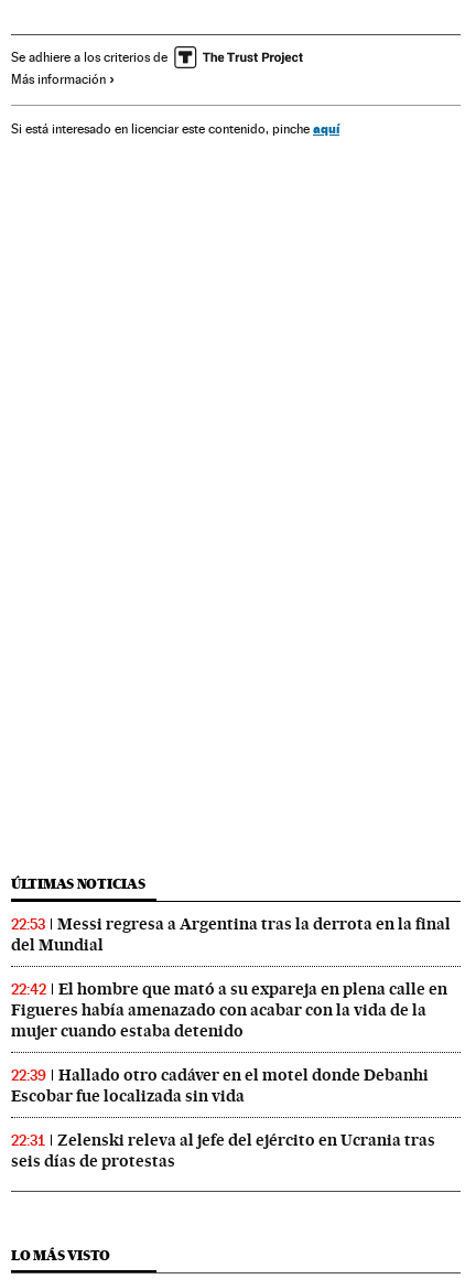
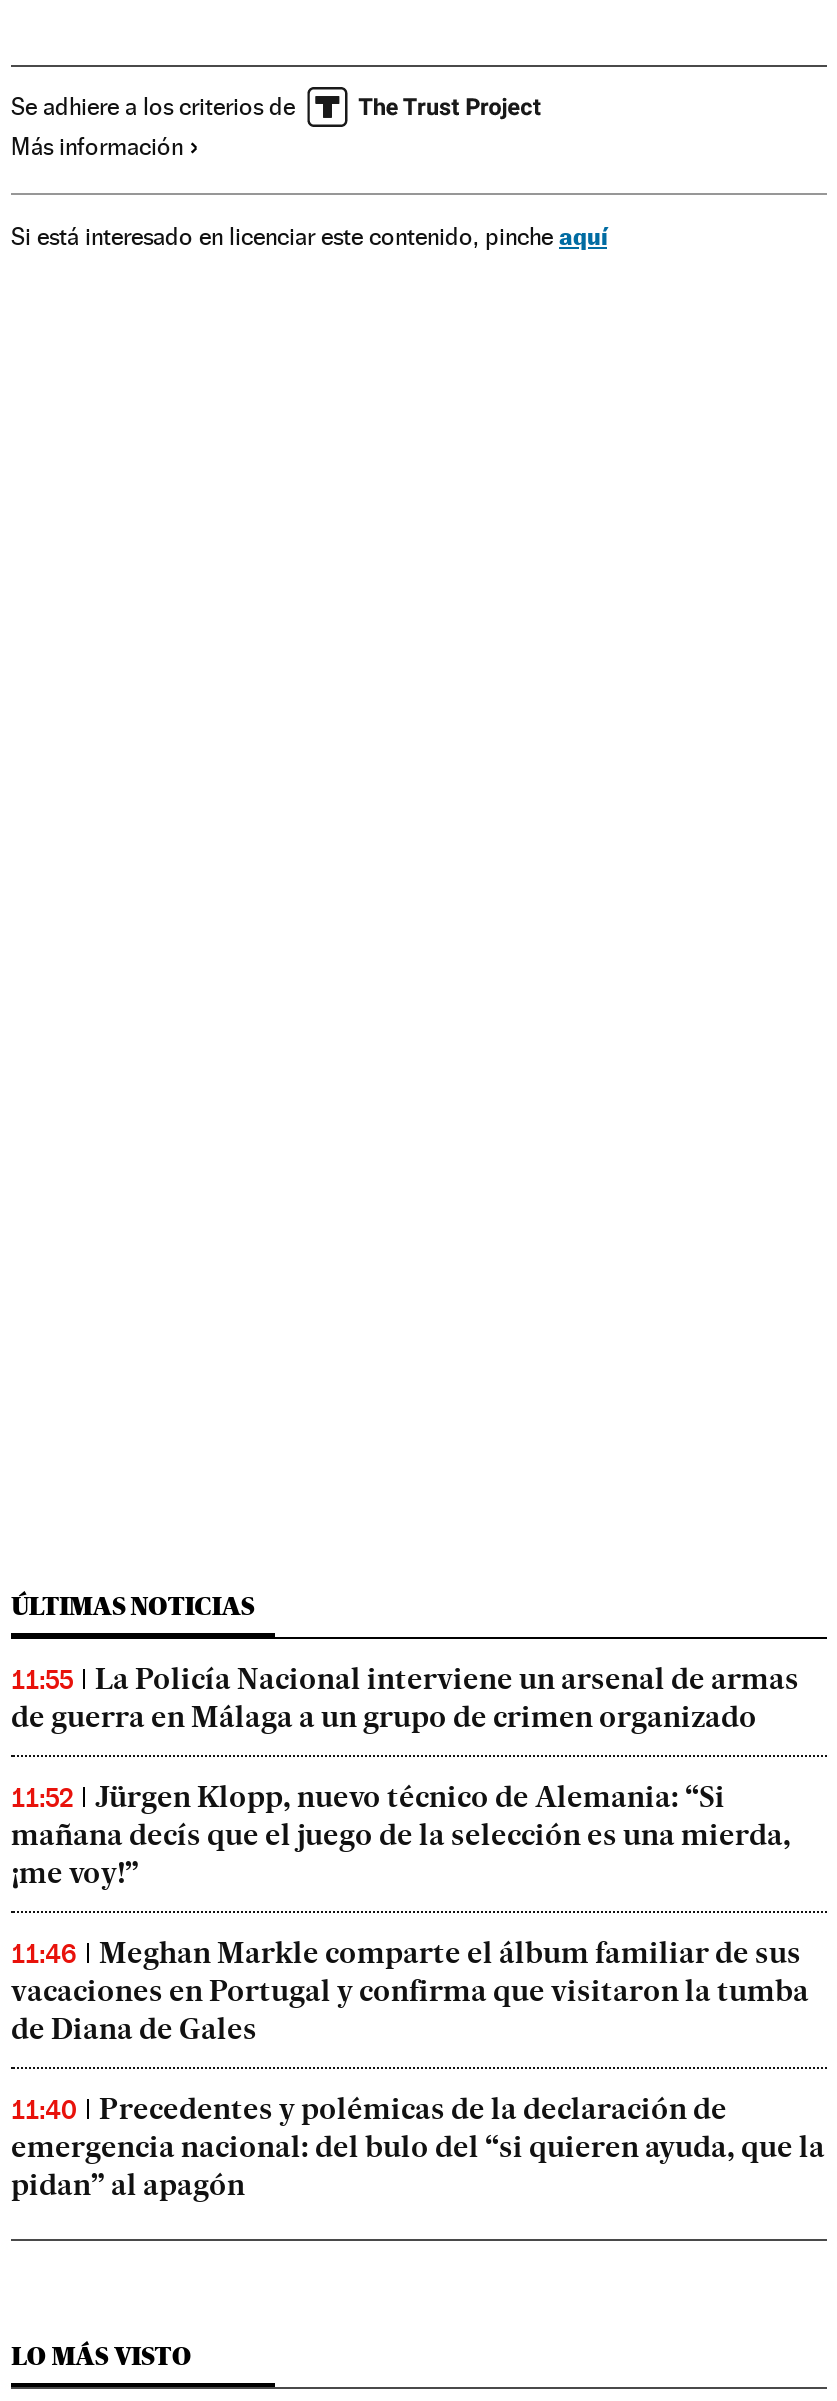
[11,915,451,955] 22:53 | Messi regresa a Argentina tras la derrota en la final | del Mundial -> [11,1660,799,1734] 11:55 | La Policía Nacional interviene un arsenal de armas | de guerra en Málaga a un grupo de crimen organizado
[11,980,447,1041] 22:42 | El hombre que mató a su expareja en plena calle en | Figueres había amenazado con acabar con la vida de la | mujer cuando estaba detenido -> [11,1778,791,1890] 11:52 | Jürgen Klopp, nuevo técnico de Alemania: “Si | mañana decís que el juego de la selección es una mierda, | ¡me voy!”
[11,1066,429,1106] 22:39 | Hallado otro cadáver en el motel donde Debanhi | Escobar fue localizada sin vida -> [11,1934,809,2046] 11:46 | Meghan Markle comparte el álbum familiar de sus | vacaciones en Portugal y confirma que visitaron la tumba | de Diana de Gales
[11,1131,435,1171] 22:31 | Zelenski releva al jefe del ejército en Ucrania tras | seis días de protestas -> [11,2090,825,2202] 11:40 | Precedentes y polémicas de la declaración de | emergencia nacional: del bulo del “si quieren ayuda, que la | pidan” al apagón

